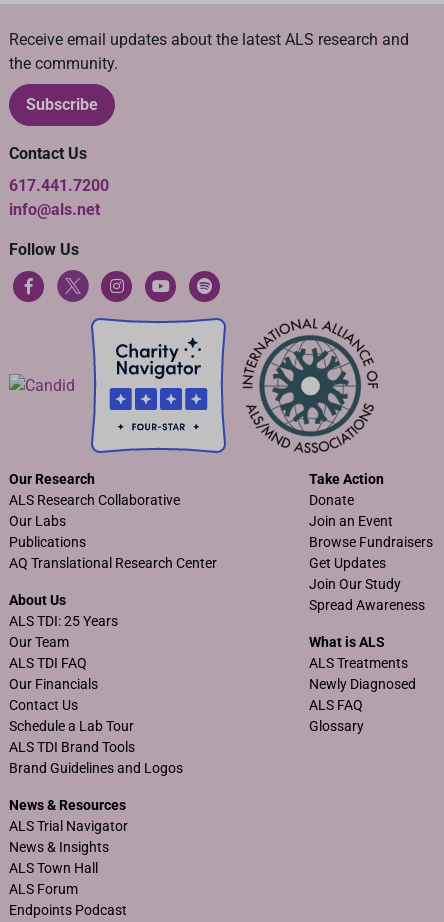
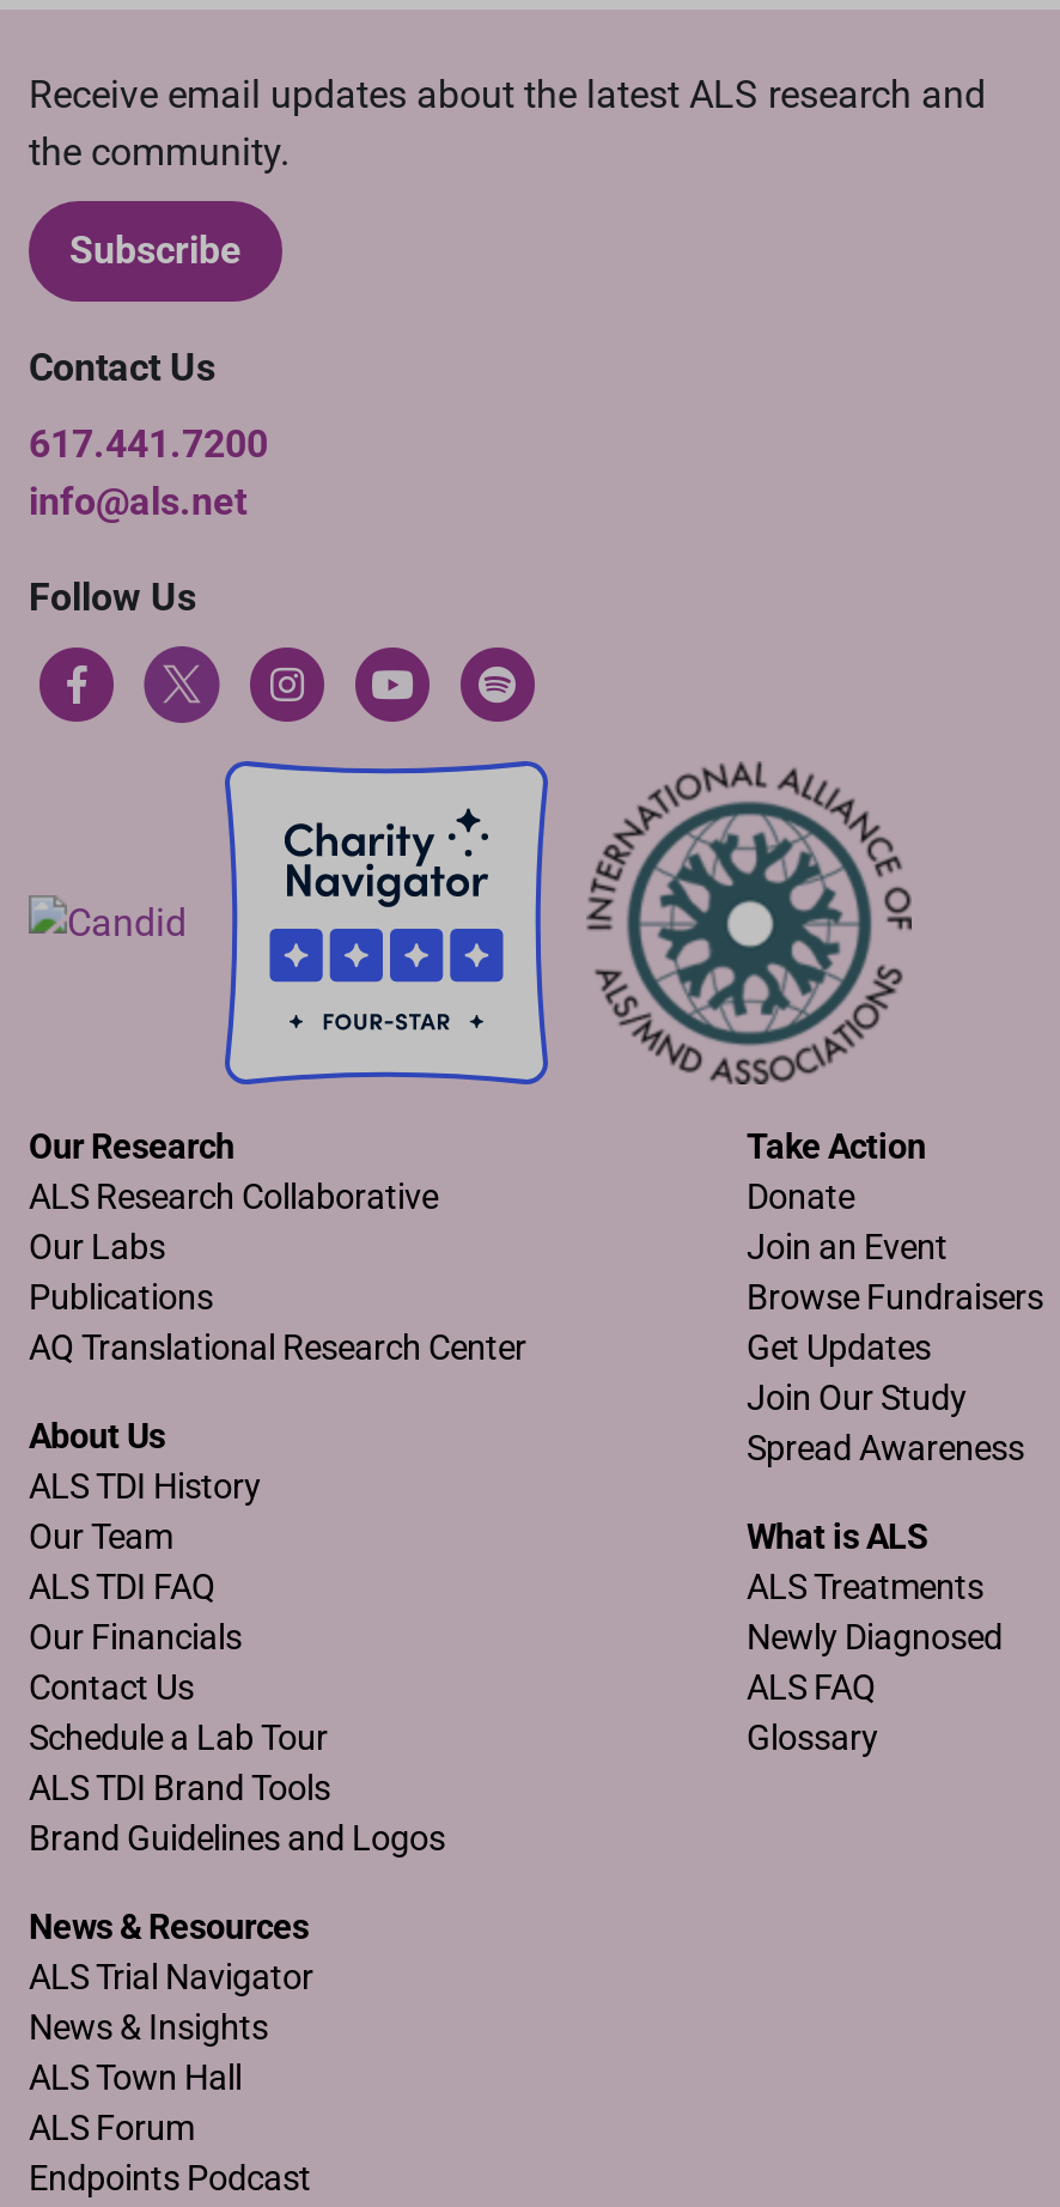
[9,613,118,630] ALS TDI: 25 Years -> [29,1467,261,1508] ALS TDI History

